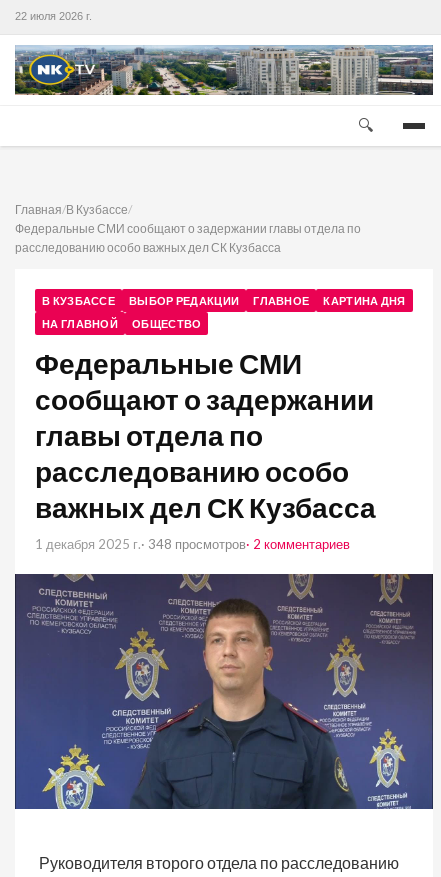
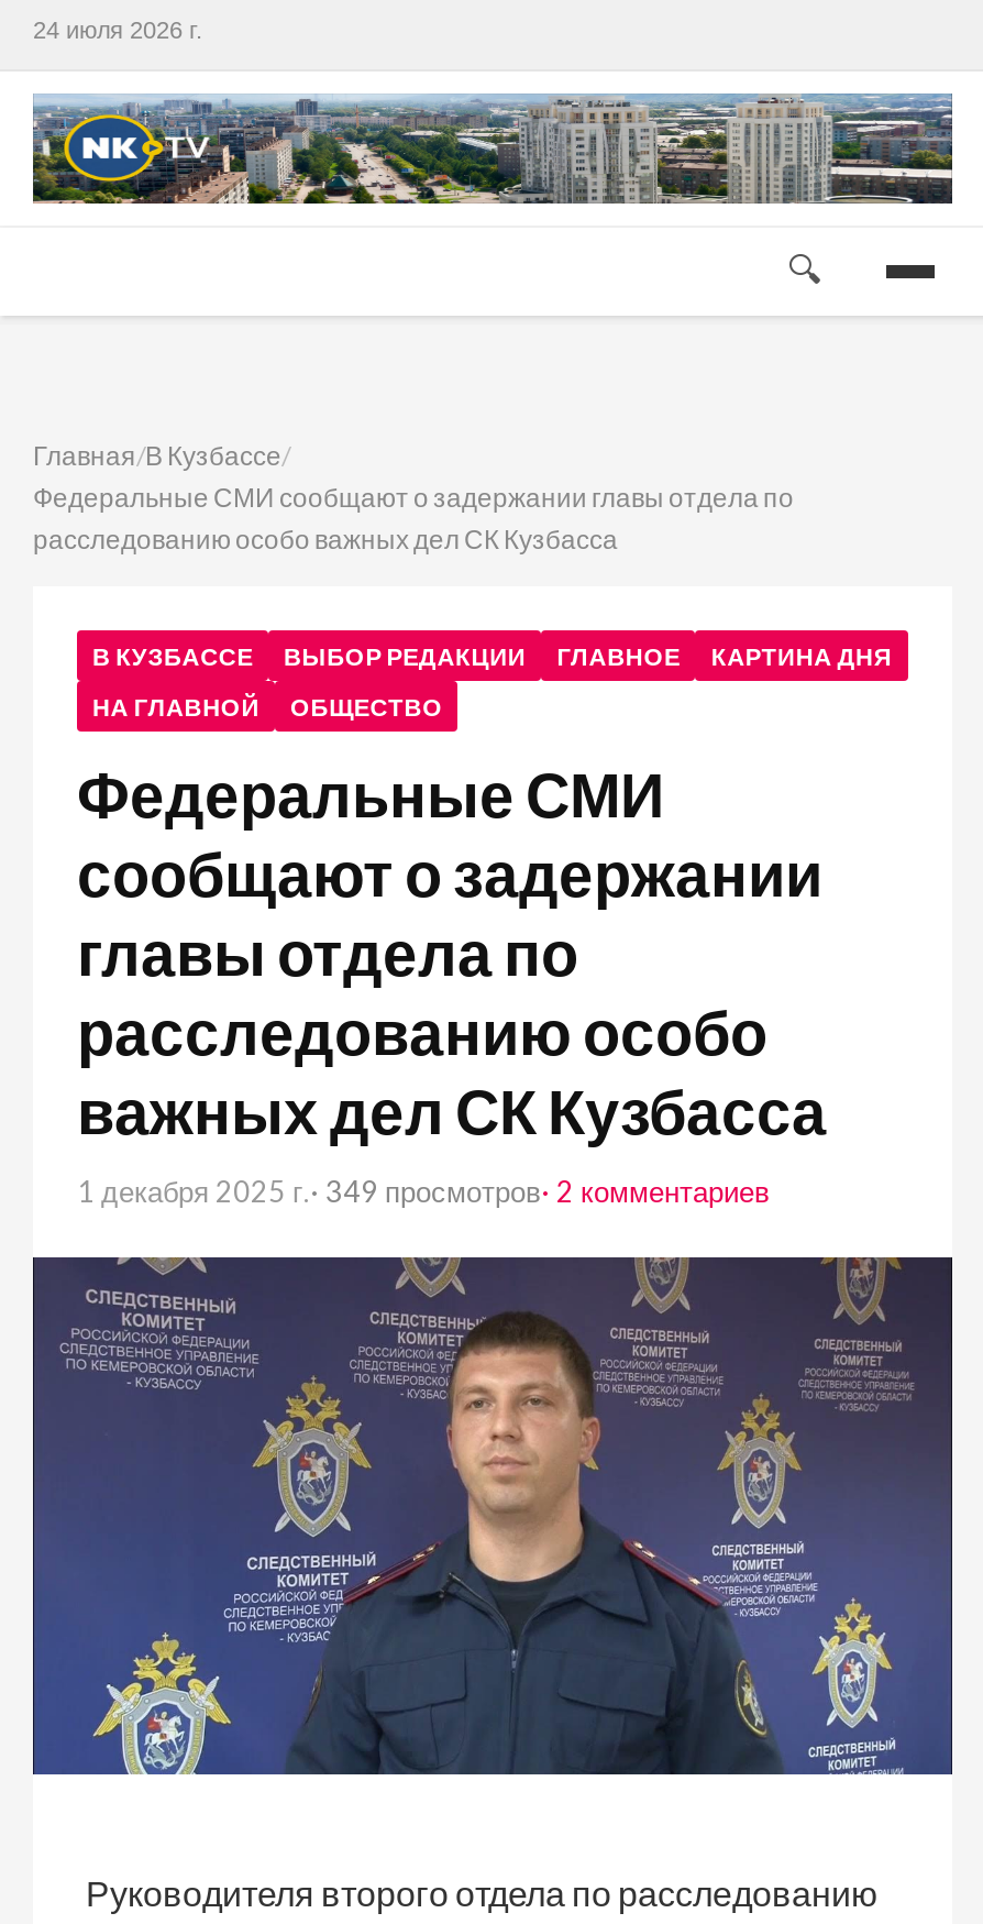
[15,10,92,22] 22 июля 2026 г. -> [33,17,202,43] 24 июля 2026 г.
[35,536,350,552] 1 декабря 2025 г. · 348 просмотров · 2 комментариев -> [77,1174,770,1209] 1 декабря 2025 г. · 349 просмотров · 2 комментариев

